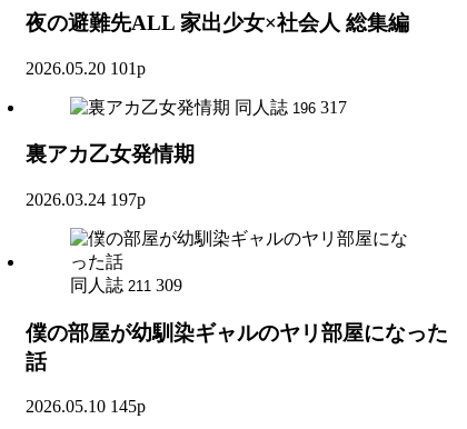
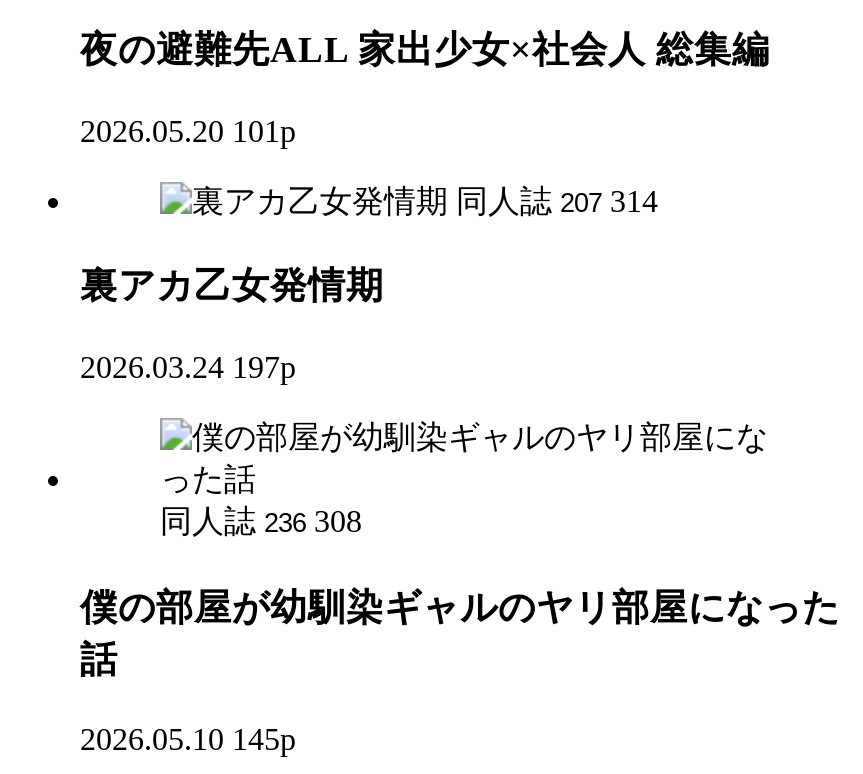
[235,97,347,116] 同人誌 196 317 -> [456,183,658,217] 同人誌 207 314
[70,276,182,294] 同人誌 211 309 -> [160,504,362,538] 同人誌 236 308

